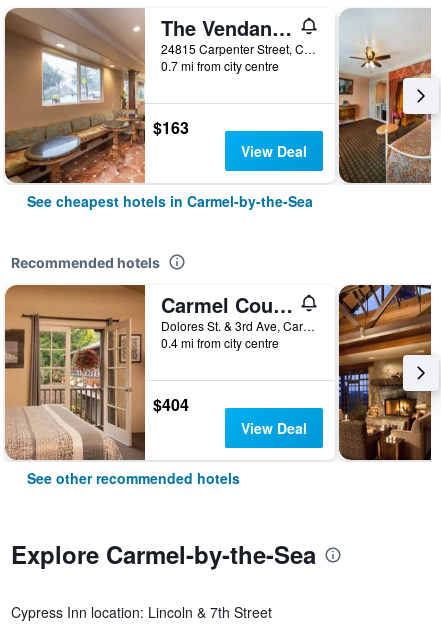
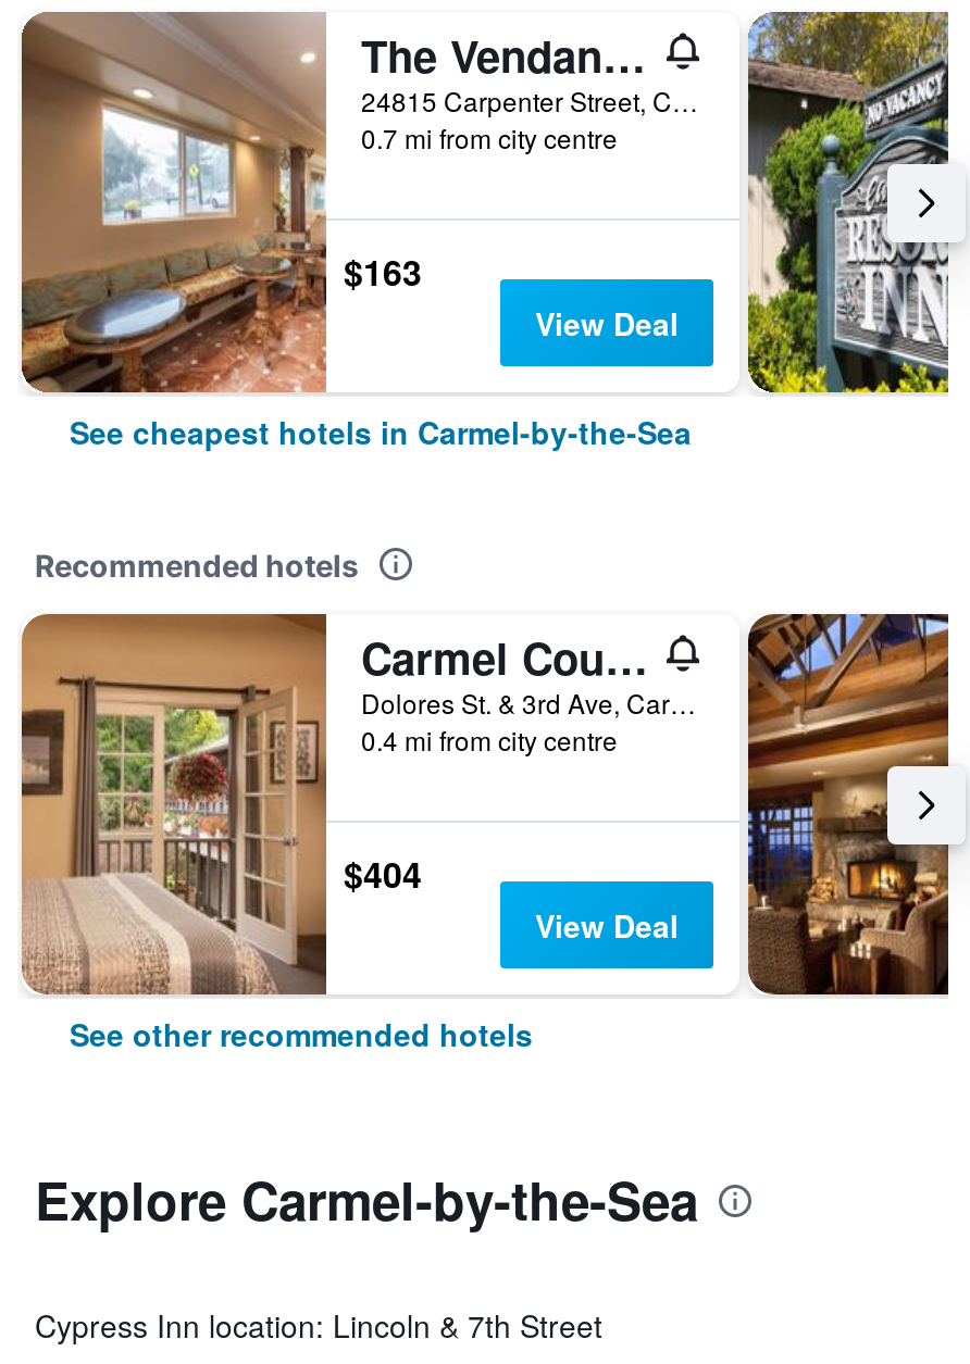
[338,8,432,184] [image] -> [746,10,950,395] [image]

